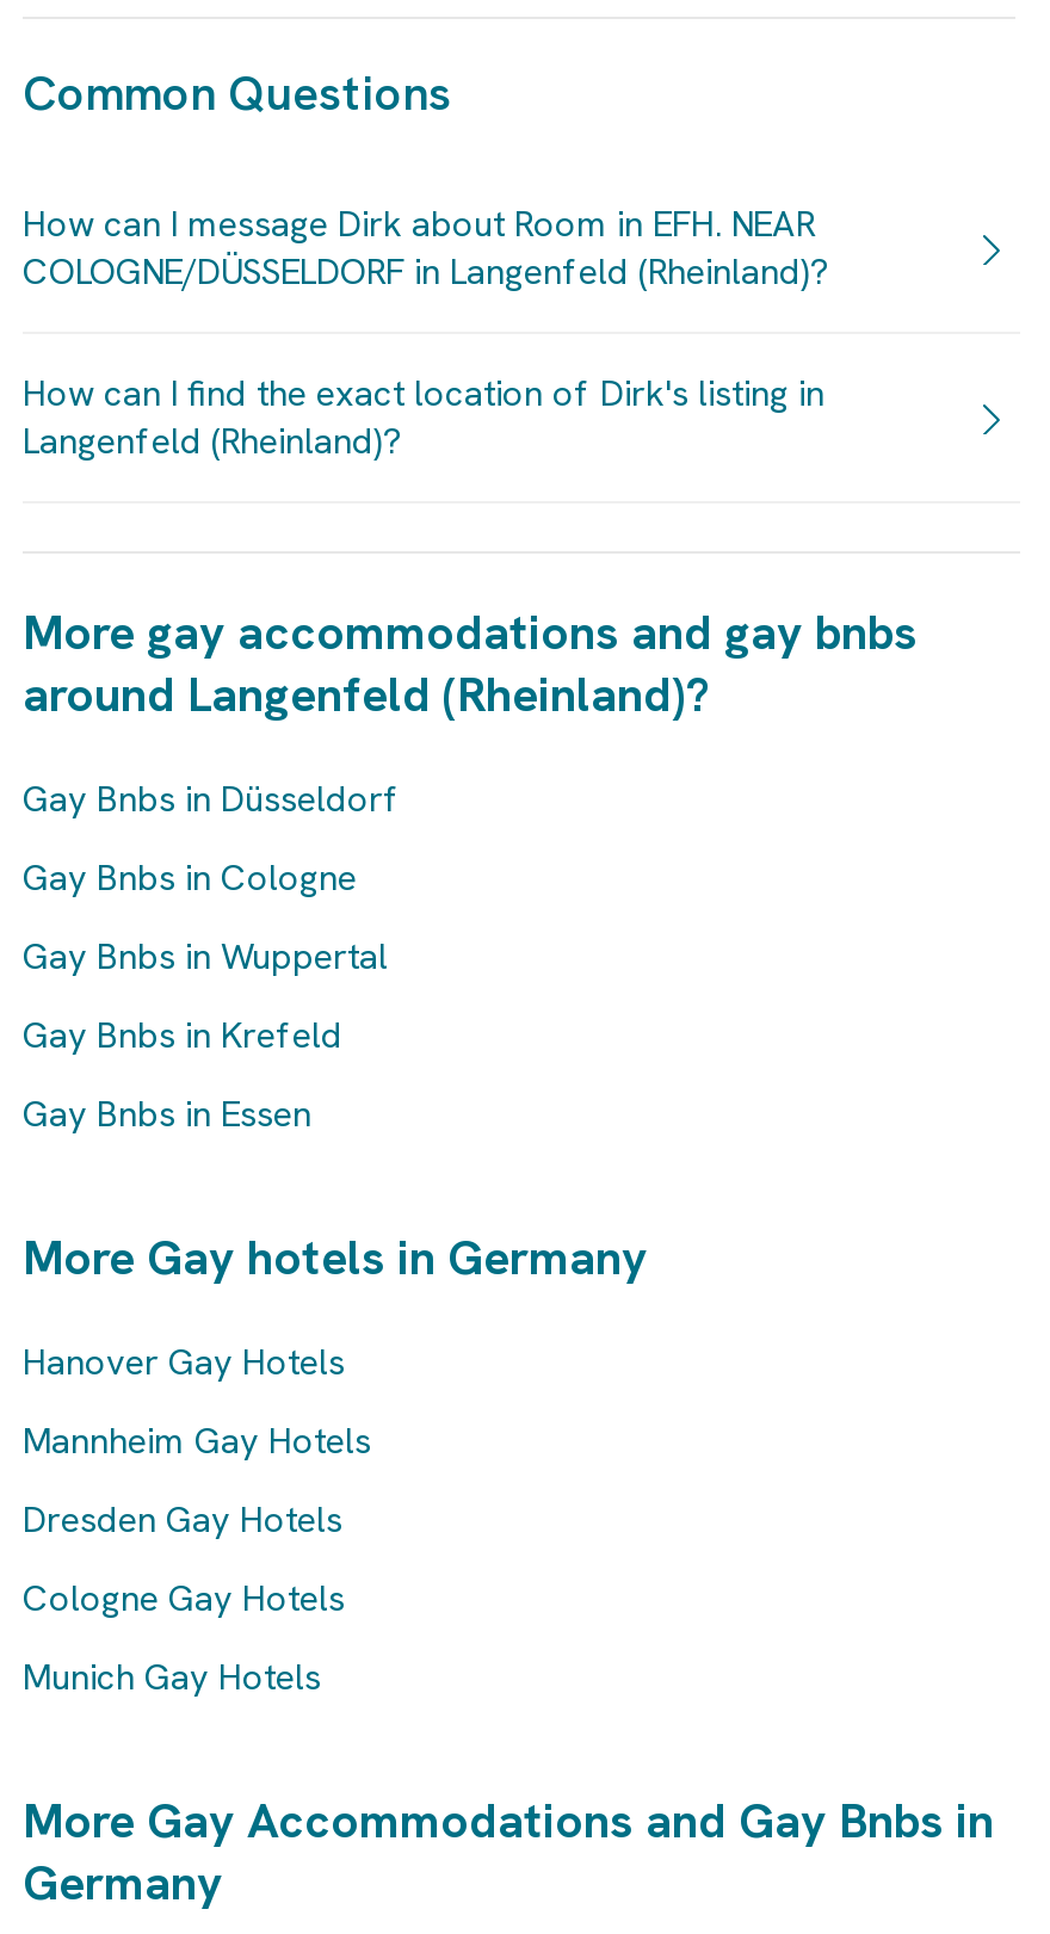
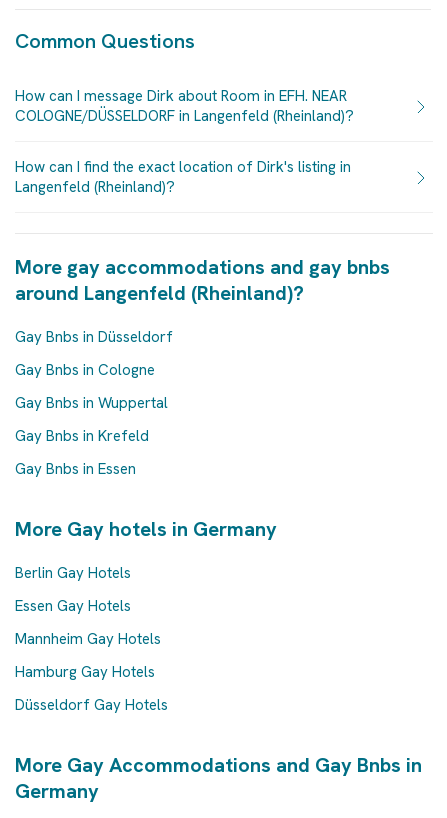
[23,1339,345,1386] Hanover Gay Hotels -> [15,563,131,616] Berlin Gay Hotels | Essen Gay Hotels
moved [23,1417,371,1465] -> [15,629,161,649]: Mannheim Gay Hotels
[23,1496,345,1701] Dresden Gay Hotels | Cologne Gay Hotels | Munich Gay Hotels -> [15,662,168,715] Hamburg Gay Hotels | Düsseldorf Gay Hotels

